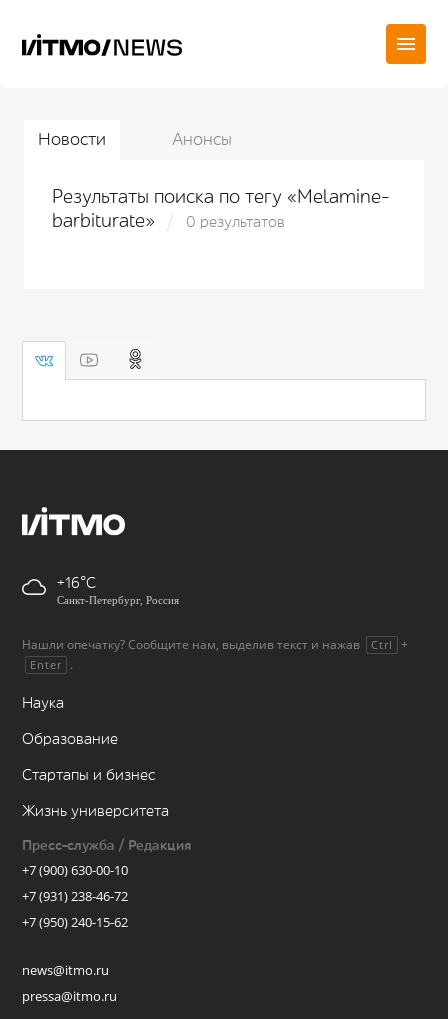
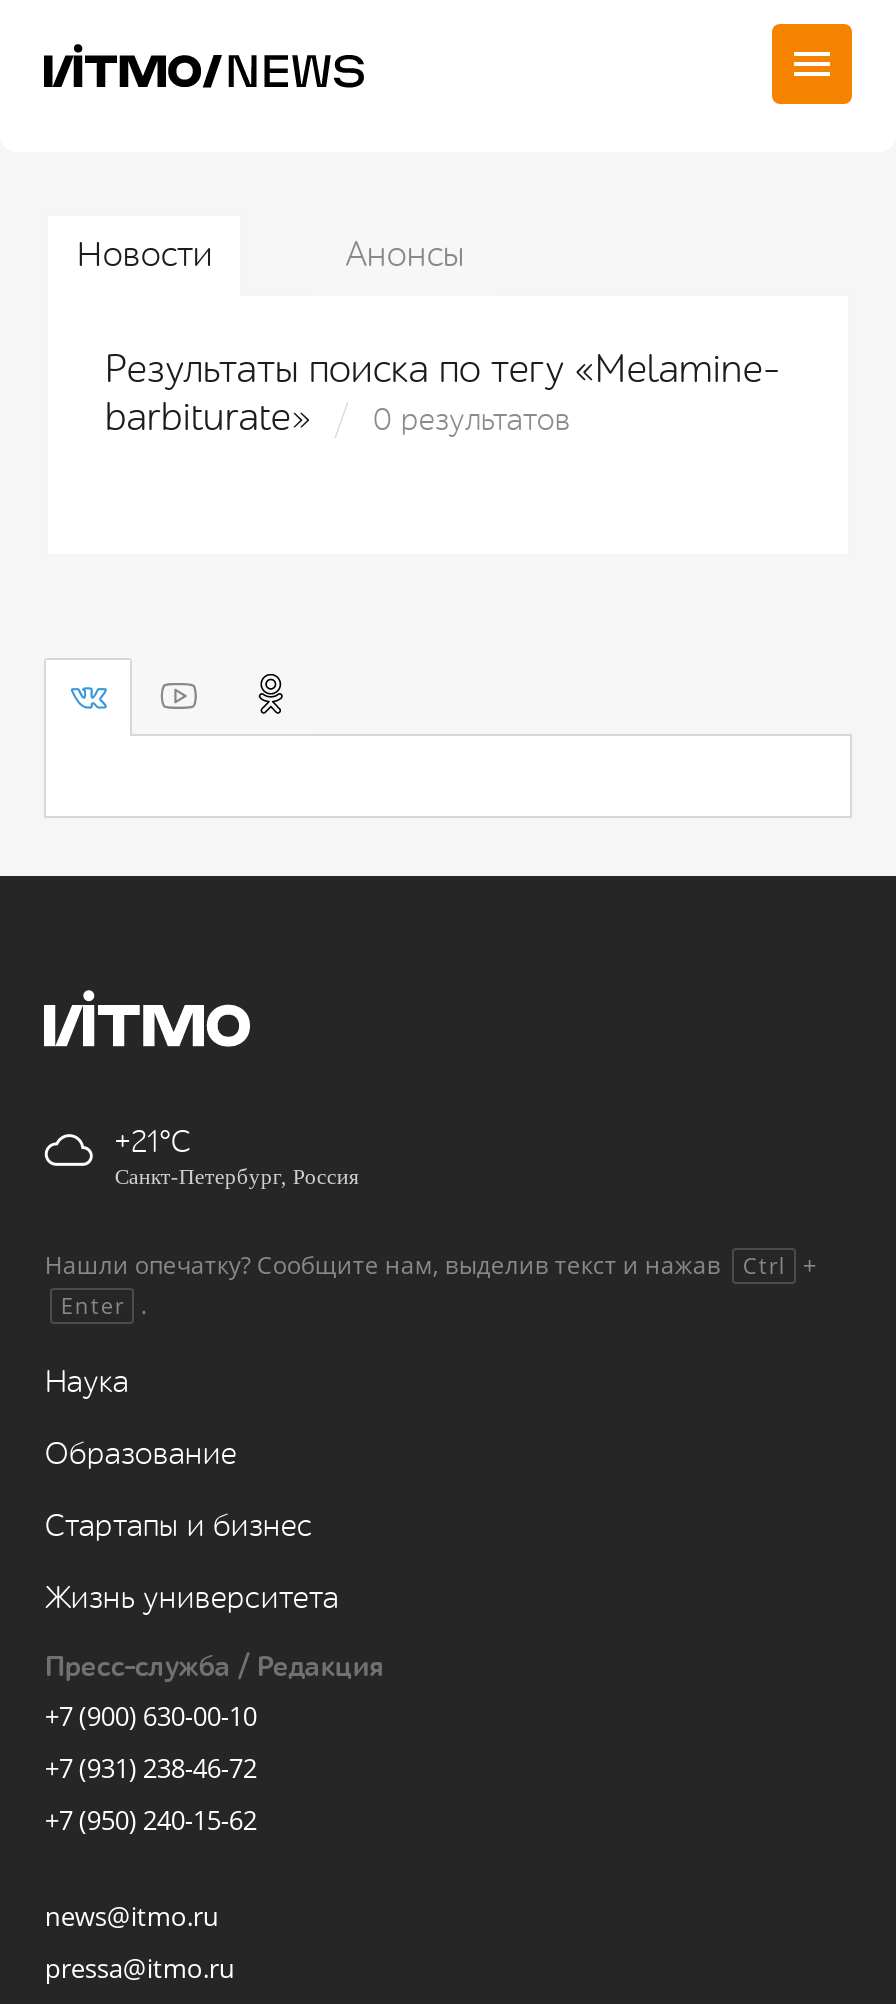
[57,574,80,593] +16 -> [115,1124,159,1162] +21

